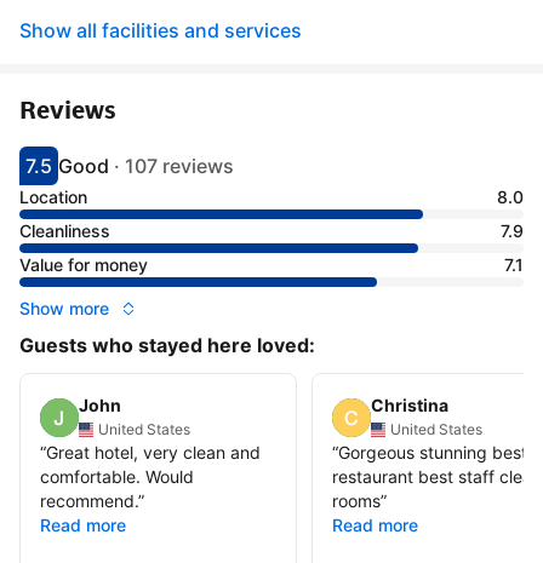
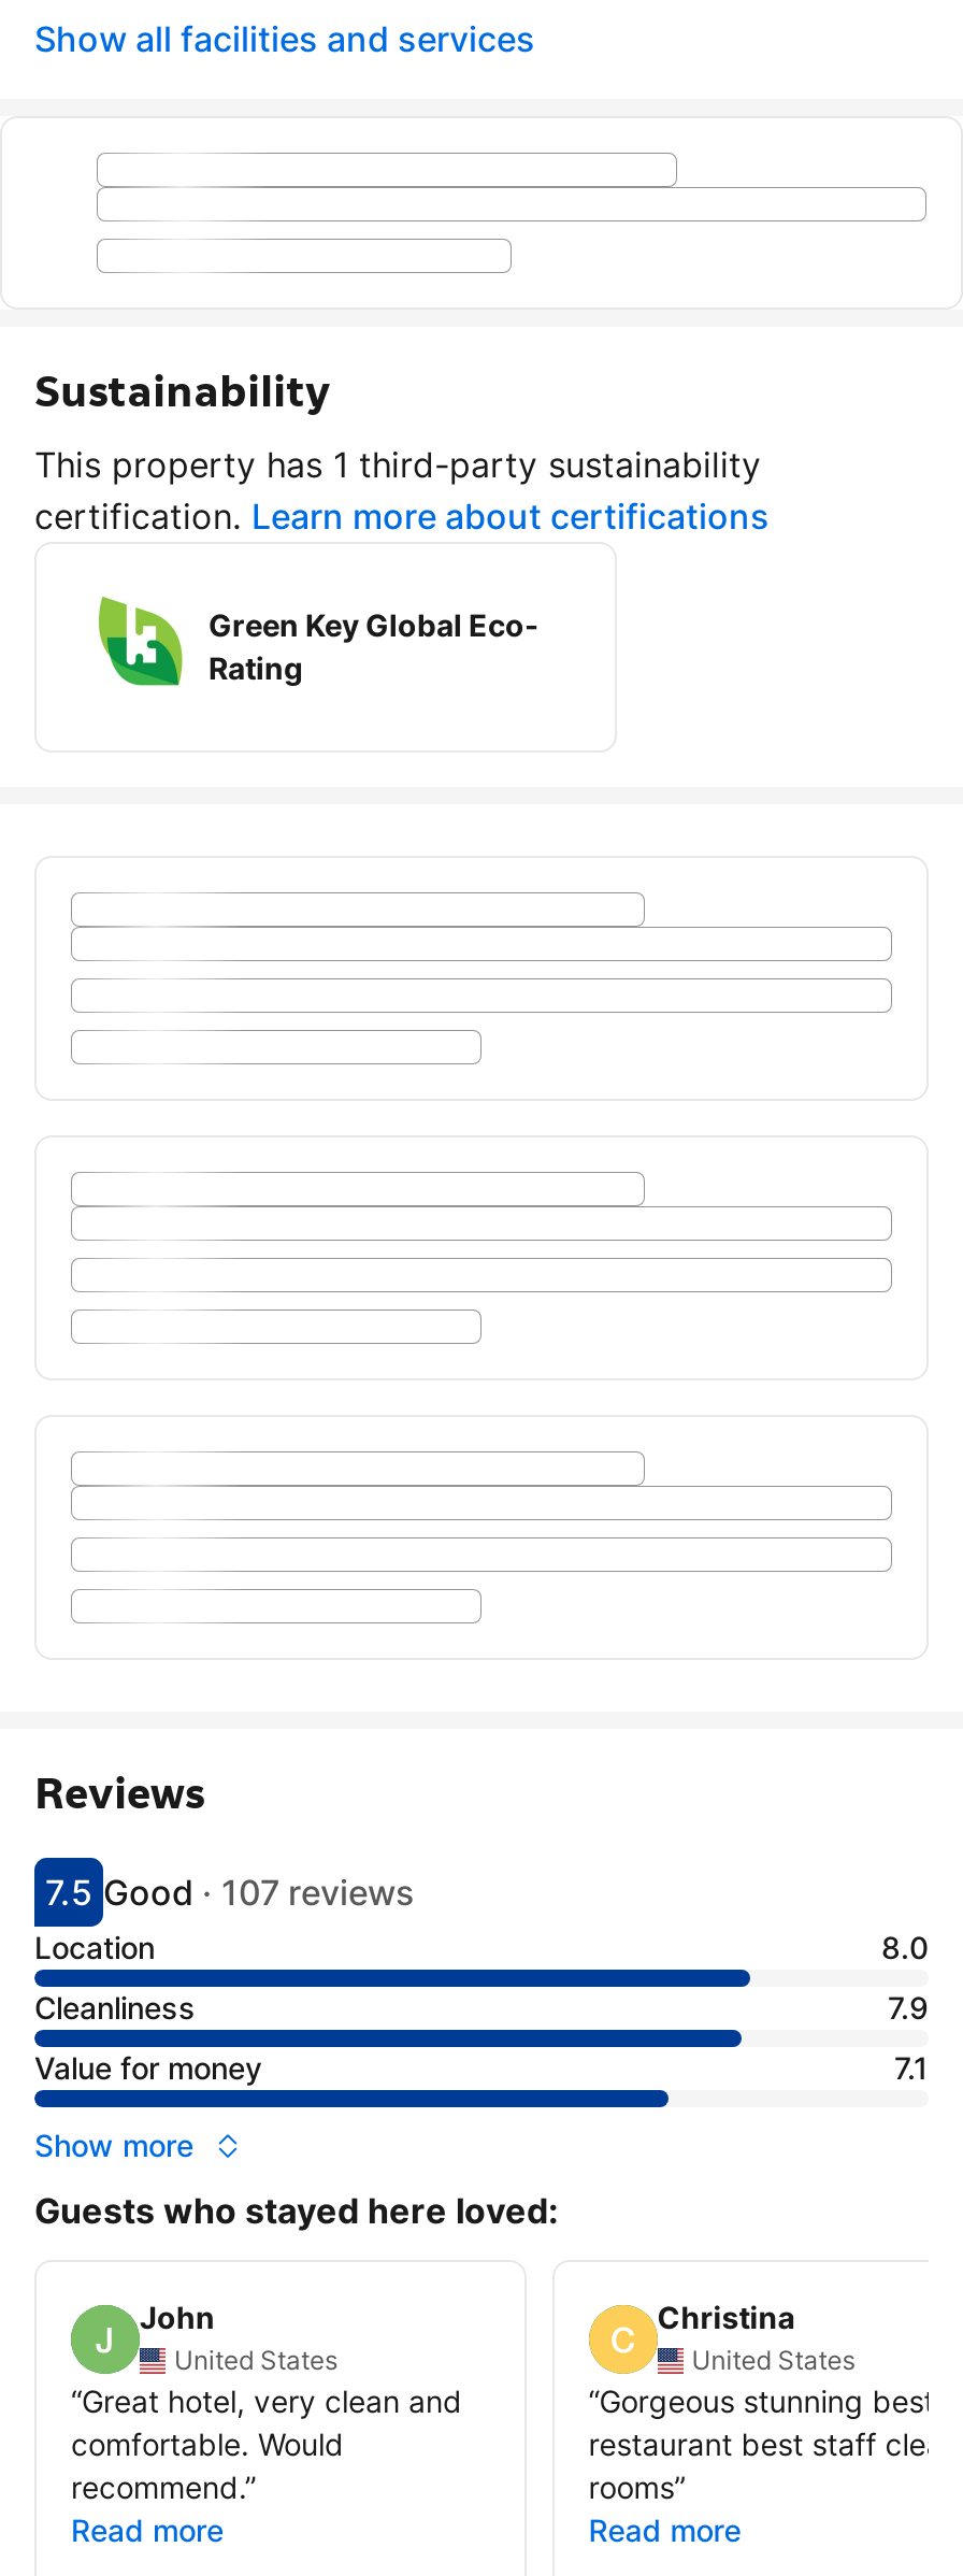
none -> [34,364,770,688] [image] | Sustainability | This property has 1 third-party sustainability | certification. Learn more about certifications | Green Key Global Eco- | Rating

